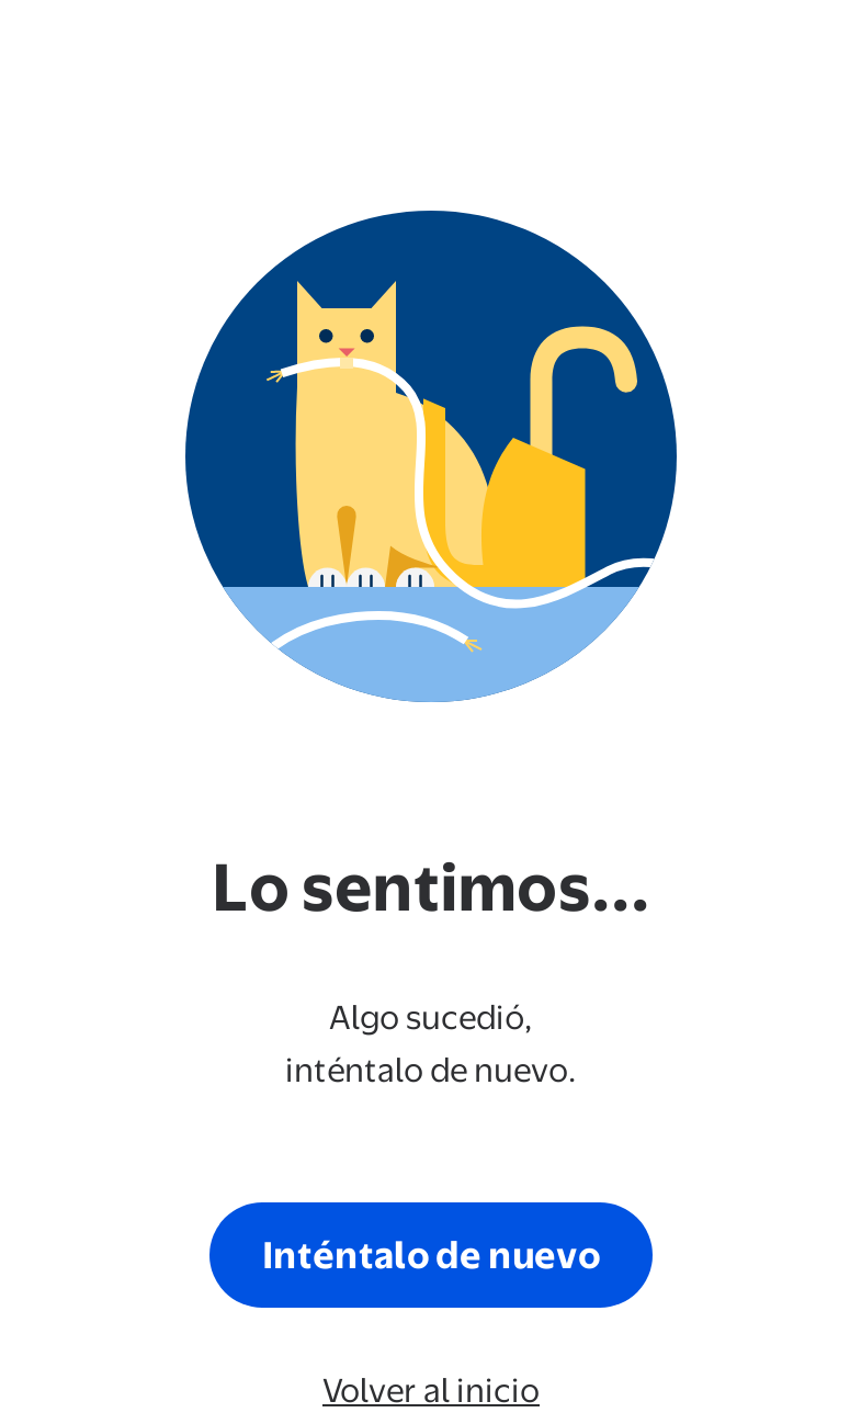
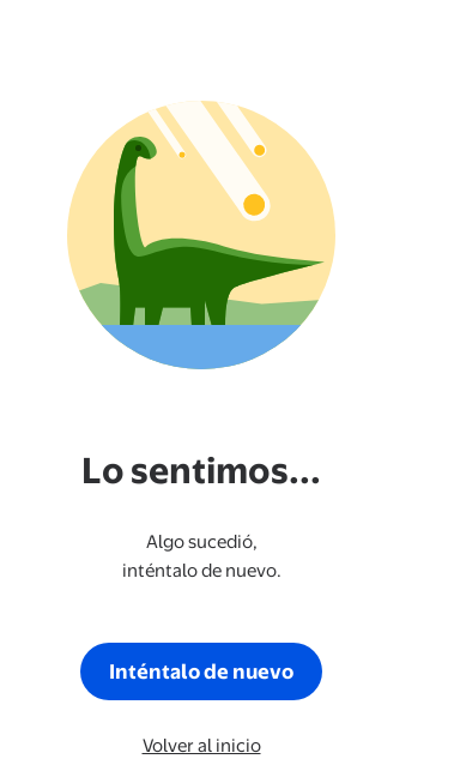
[183,208,679,654] [image] -> [67,101,335,342] [image]

